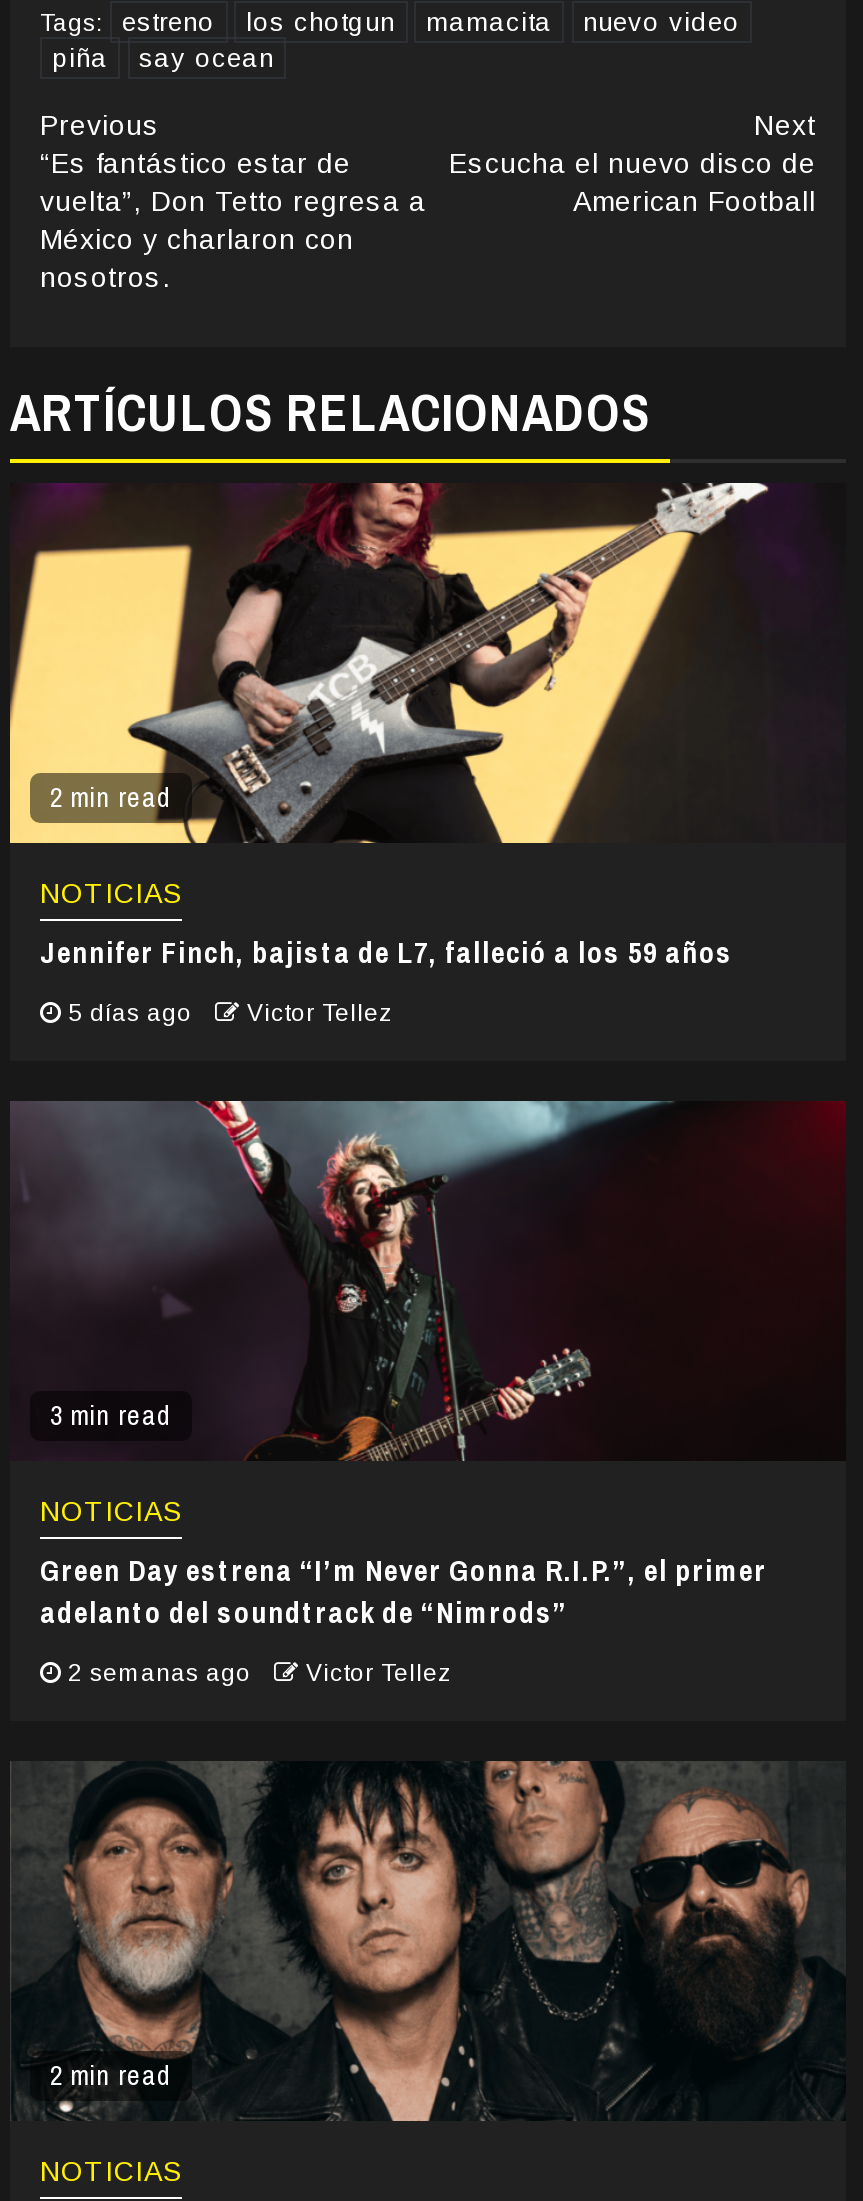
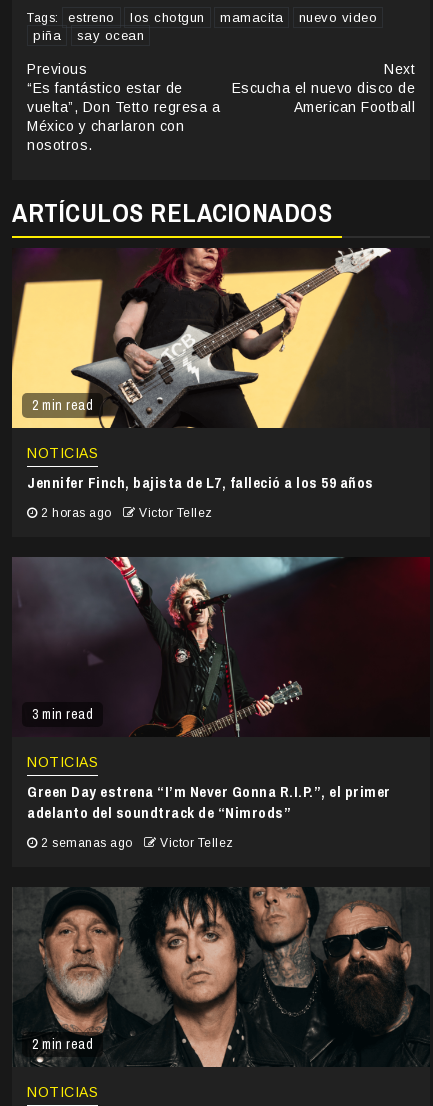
[61,1000,394,1028] 5 días ago Victor Tellez -> [37,505,212,519] 2 horas ago Victor Tellez

